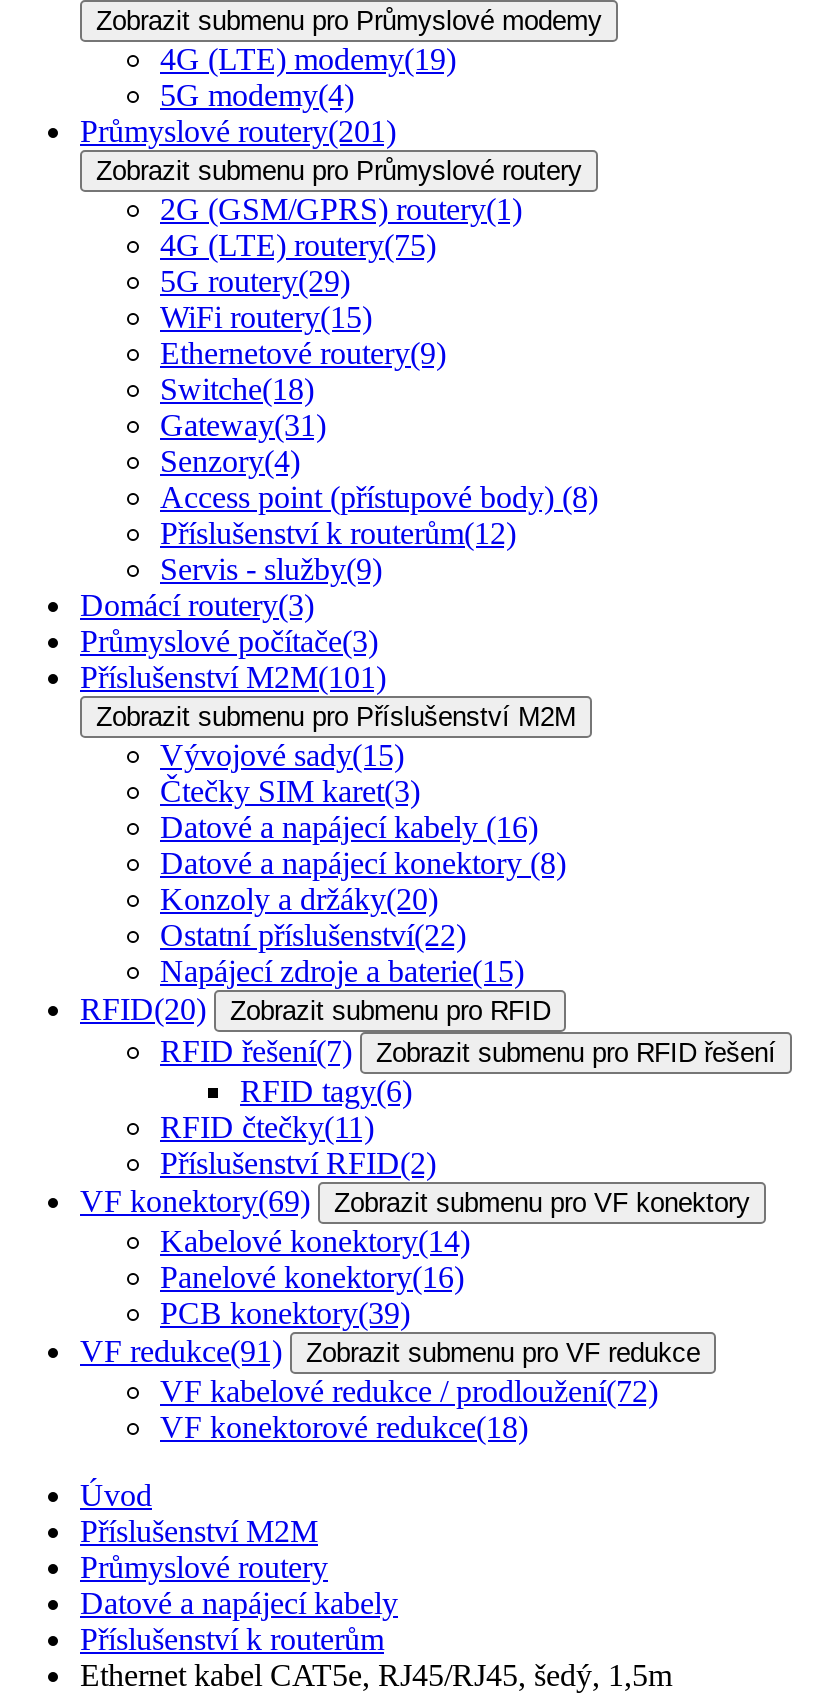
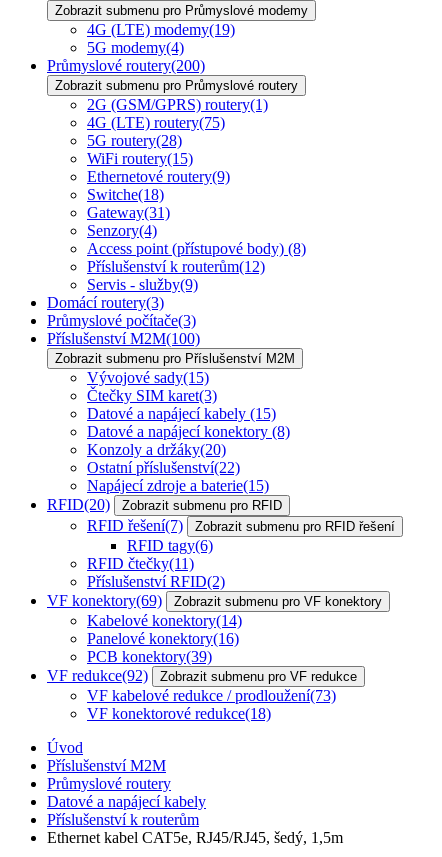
[80,114,396,148] Průmyslové routery(201) -> [47,57,205,74] Průmyslové routery(200)
[160,264,350,298] 5G routery(29) -> [87,132,182,149] 5G routery(28)
[80,660,386,694] Příslušenství M2M(101) -> [47,330,200,347] Příslušenství M2M(100)
[160,810,538,844] Datové a napájecí kabely (16) -> [87,405,276,422] Datové a napájecí kabely (15)
[80,1334,700,1368] VF redukce(91) Zobrazit submenu pro VF redukce -> [47,667,357,684] VF redukce(92) Zobrazit submenu pro VF redukce
[160,1374,658,1408] VF kabelové redukce / prodloužení(72) -> [87,687,336,704] VF kabelové redukce / prodloužení(73)

